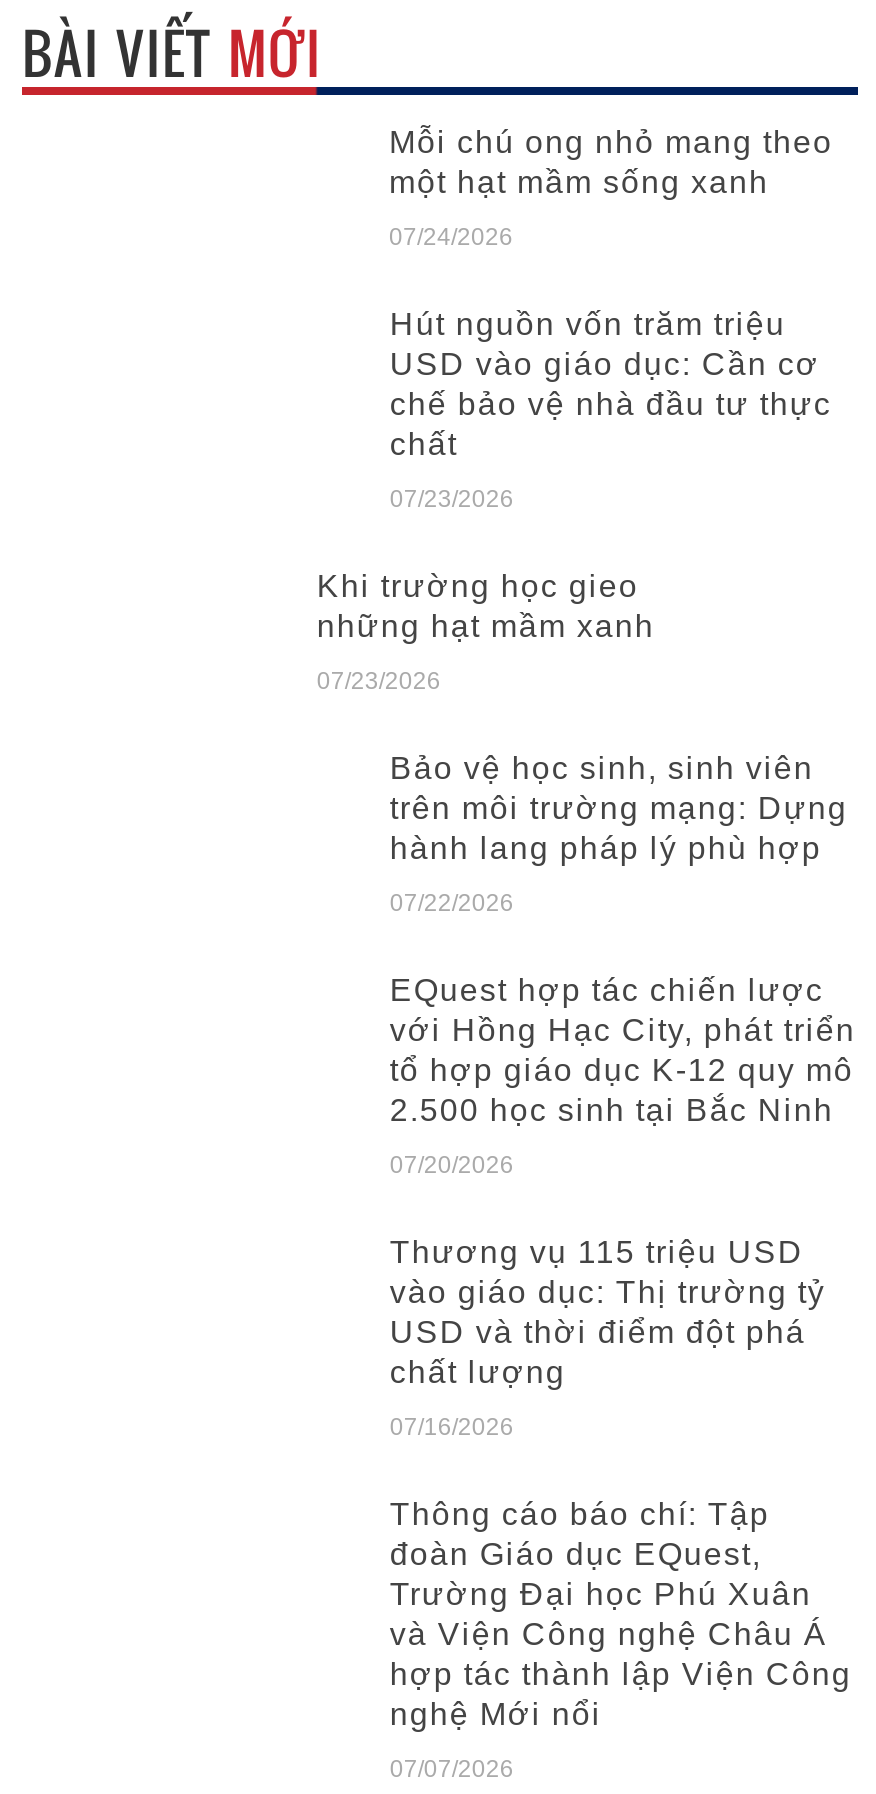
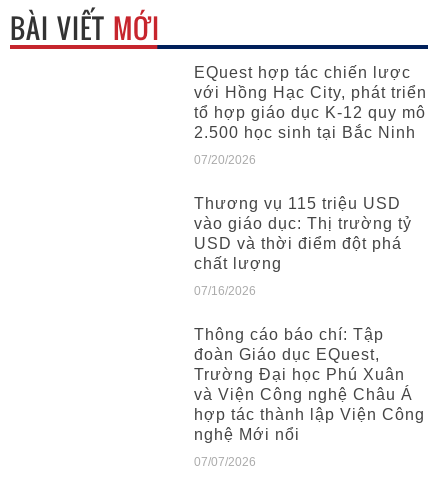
[317,125,848,917] Mỗi chú ong nhỏ mang theo | một hạt mầm sống xanh | 07/24/2026 | Hút nguồn vốn trăm triệu | USD vào giáo dục: Cần cơ | chế bảo vệ nhà đầu tư thực | chất | 07/23/2026 | Khi trường học gieo | những hạt mầm xanh | 07/23/2026 | Bảo vệ học sinh, sinh viên | trên môi trường mạng: Dựng | hành lang pháp lý phù hợp | 07/22/2026 -> none

